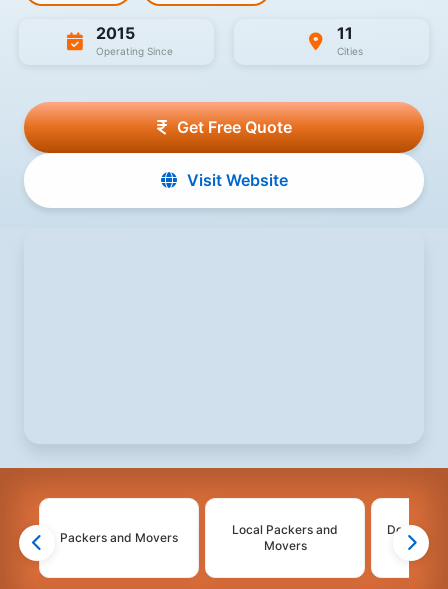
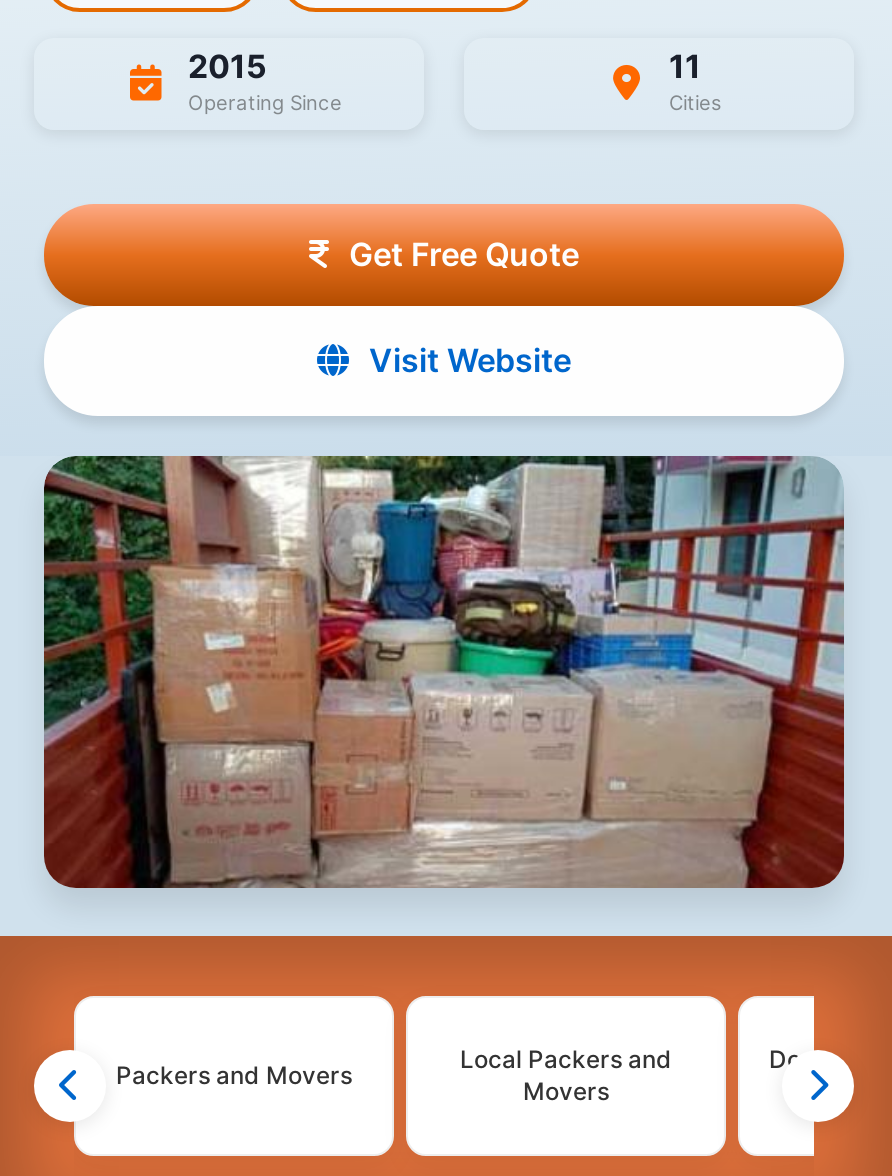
none -> [42,454,846,890] [image]

